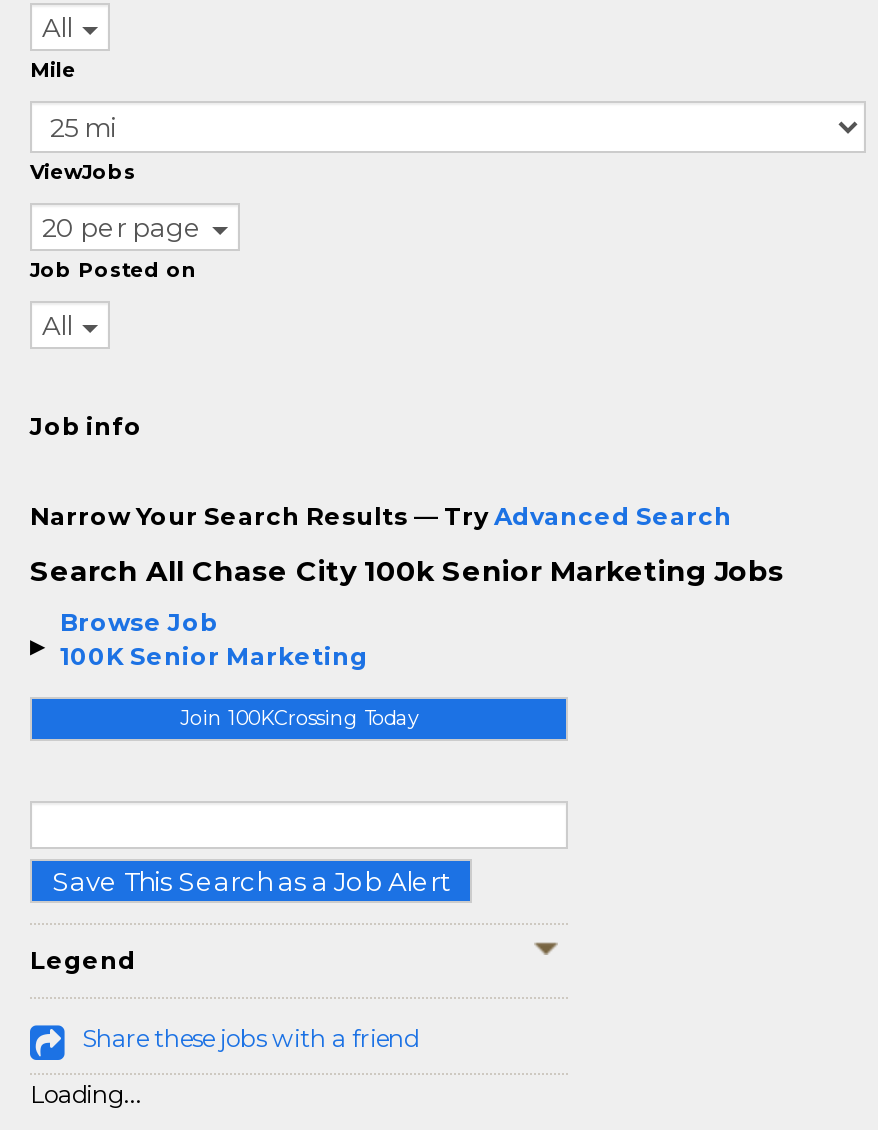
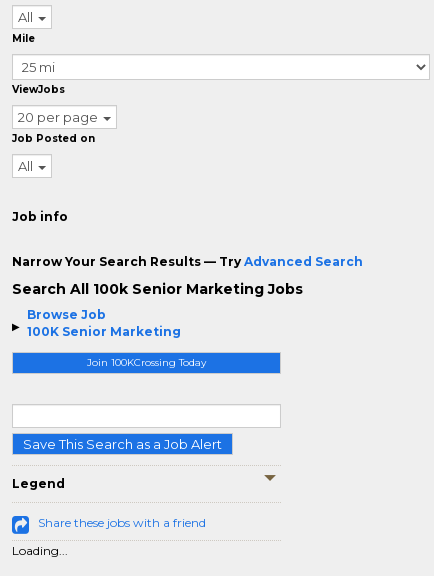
[30,553,784,589] Search All Chase City 100k Senior Marketing Jobs -> [12,280,303,298] Search All 100k Senior Marketing Jobs

